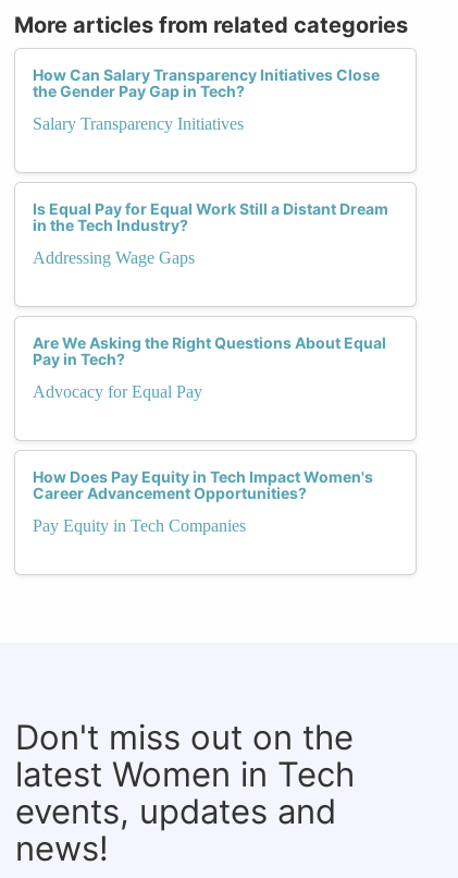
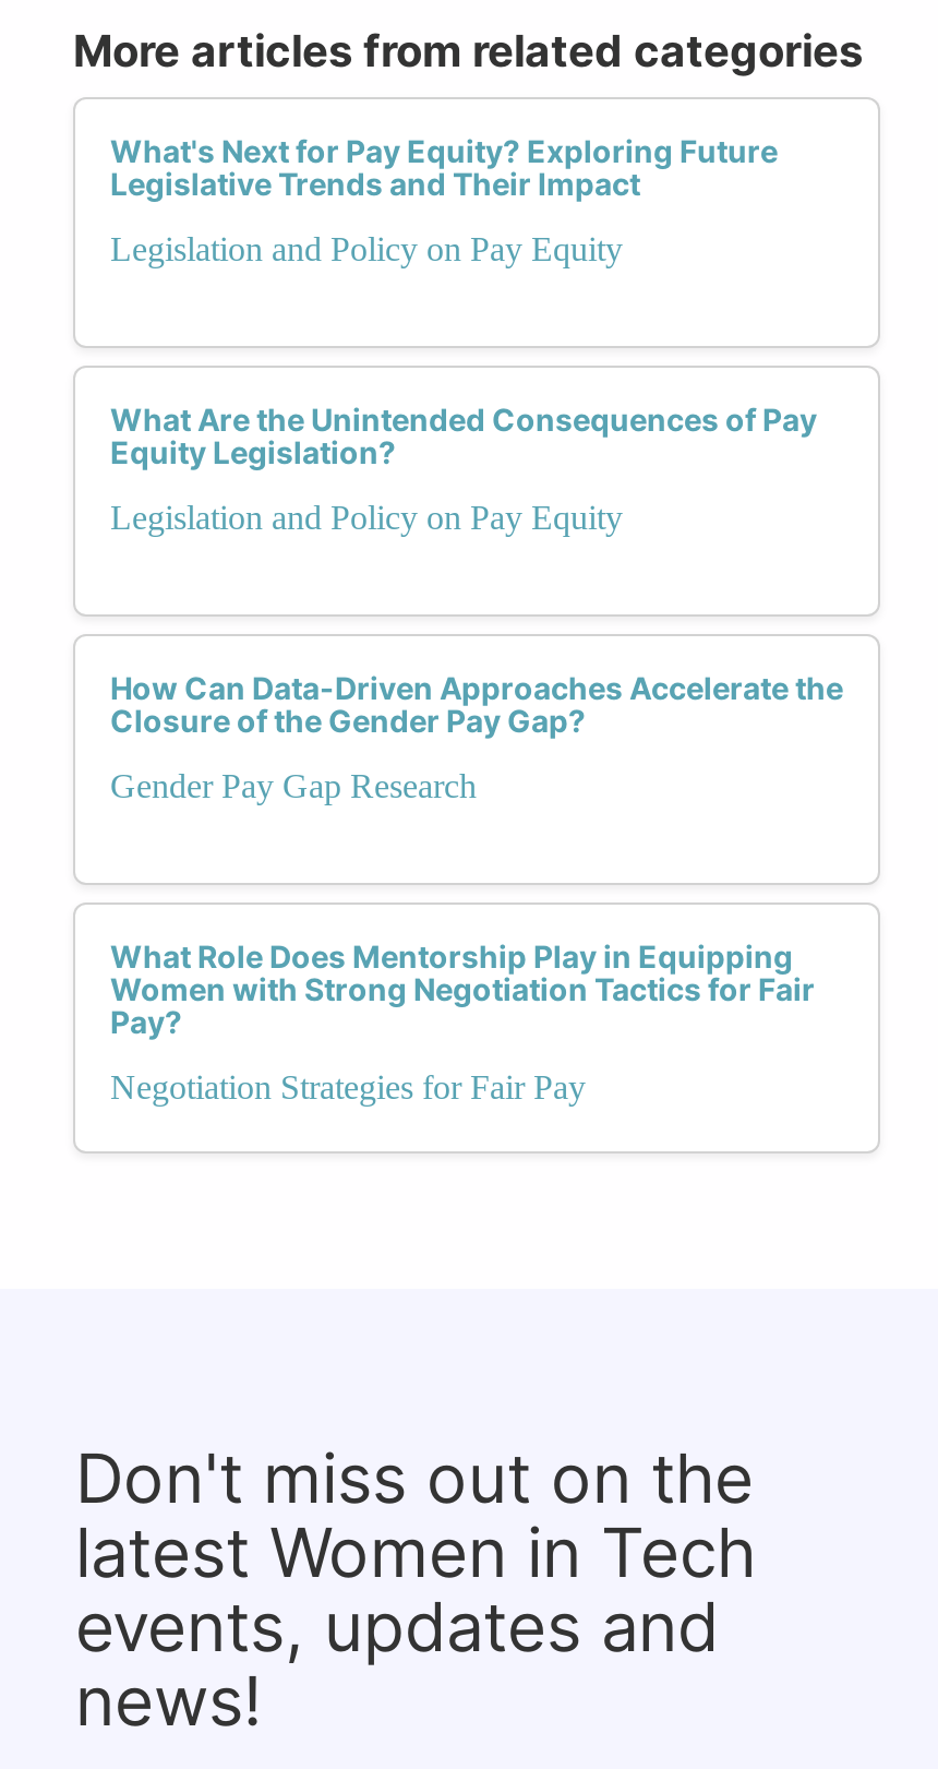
[33,65,380,100] How Can Salary Transparency Initiatives Close | the Gender Pay Gap in Tech? -> [110,132,778,202] What's Next for Pay Equity? Exploring Future | Legislative Trends and Their Impact
[33,114,244,133] Salary Transparency Initiatives -> [110,230,623,267] Legislation and Policy on Pay Equity
[33,199,388,234] Is Equal Pay for Equal Work Still a Distant Dream | in the Tech Industry? -> [110,401,817,470] What Are the Unintended Consequences of Pay | Equity Legislation?
[33,248,195,267] Addressing Wage Gaps -> [110,499,623,536] Legislation and Policy on Pay Equity
[33,333,386,368] Are We Asking the Right Questions About Equal | Pay in Tech? -> [110,669,843,739] How Can Data-Driven Approaches Accelerate the | Closure of the Gender Pay Gap?
[33,382,202,401] Advocacy for Equal Pay -> [110,767,477,804] Gender Pay Gap Research
[33,467,373,502] How Does Pay Equity in Tech Impact Women's | Career Advancement Opportunities? -> [110,937,815,1040] What Role Does Mentorship Play in Equipping | Women with Strong Negotiation Tactics for Fair | Pay?
[33,516,246,535] Pay Equity in Tech Companies -> [110,1068,586,1105] Negotiation Strategies for Fair Pay

